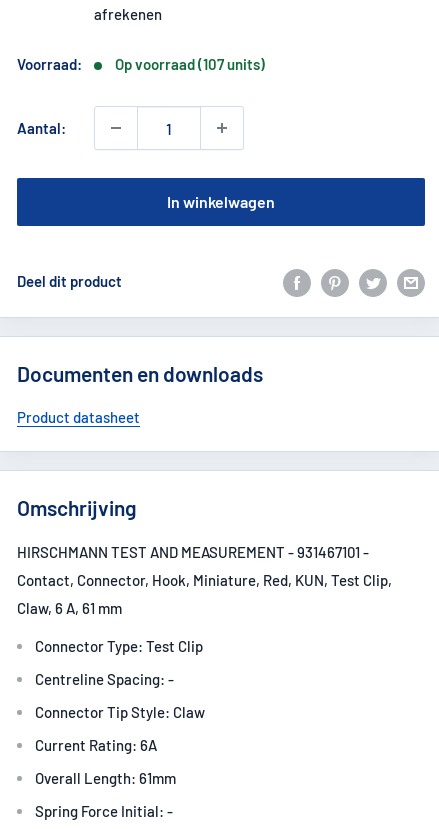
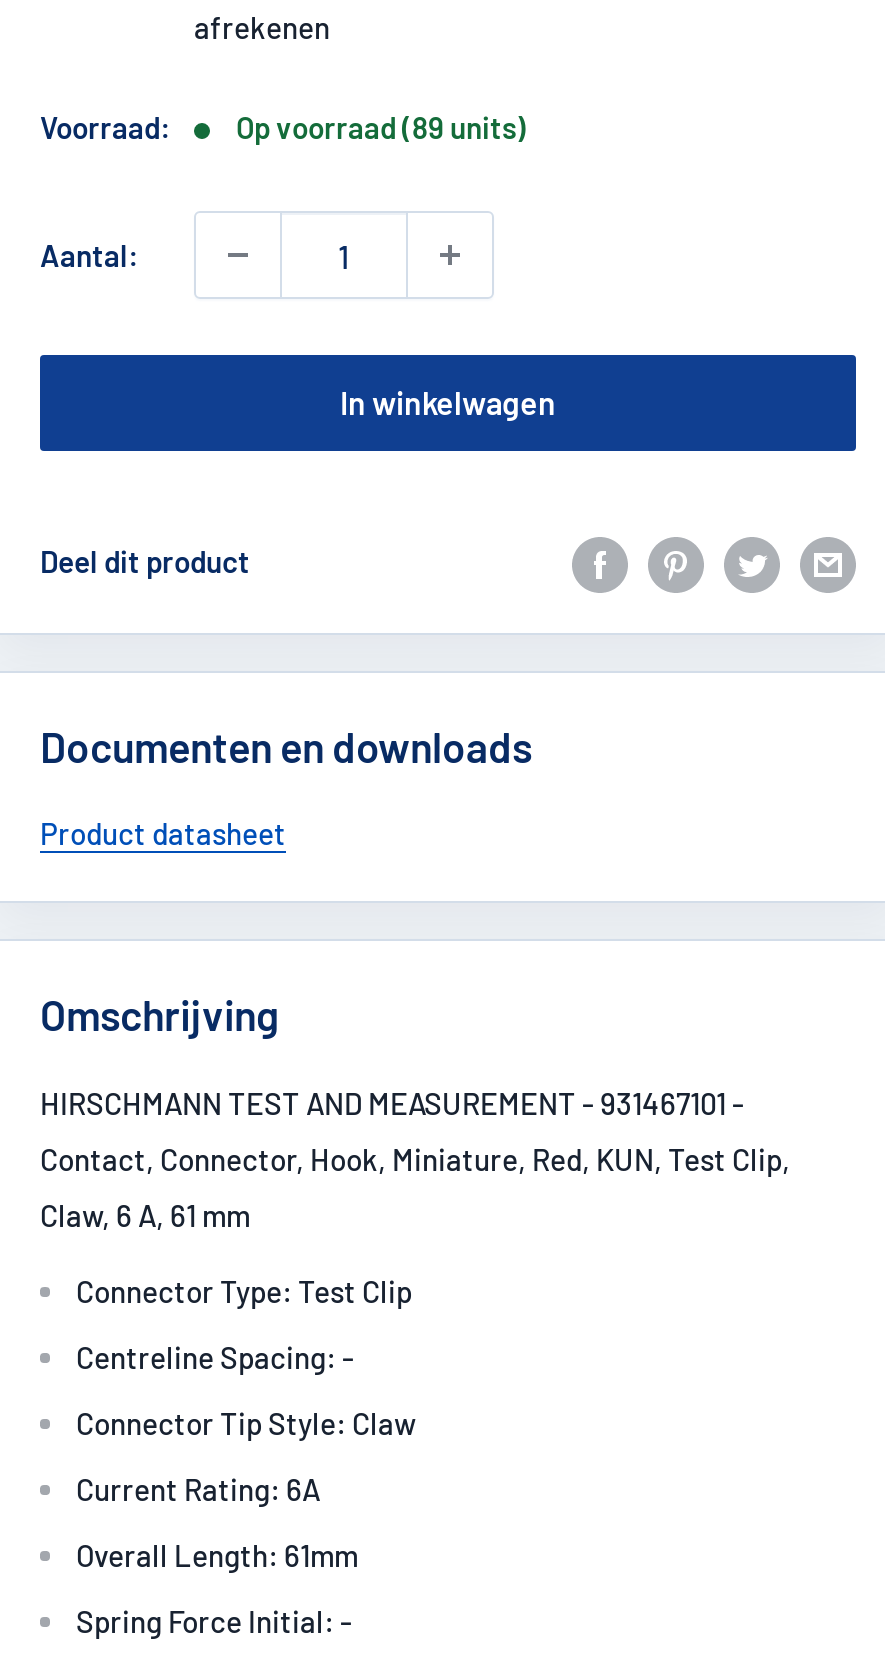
[115,55,265,73] Op voorraad (107 units) -> [236,110,526,146] Op voorraad (89 units)

